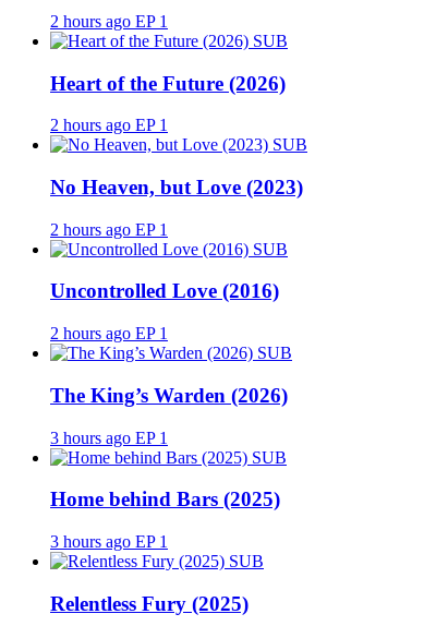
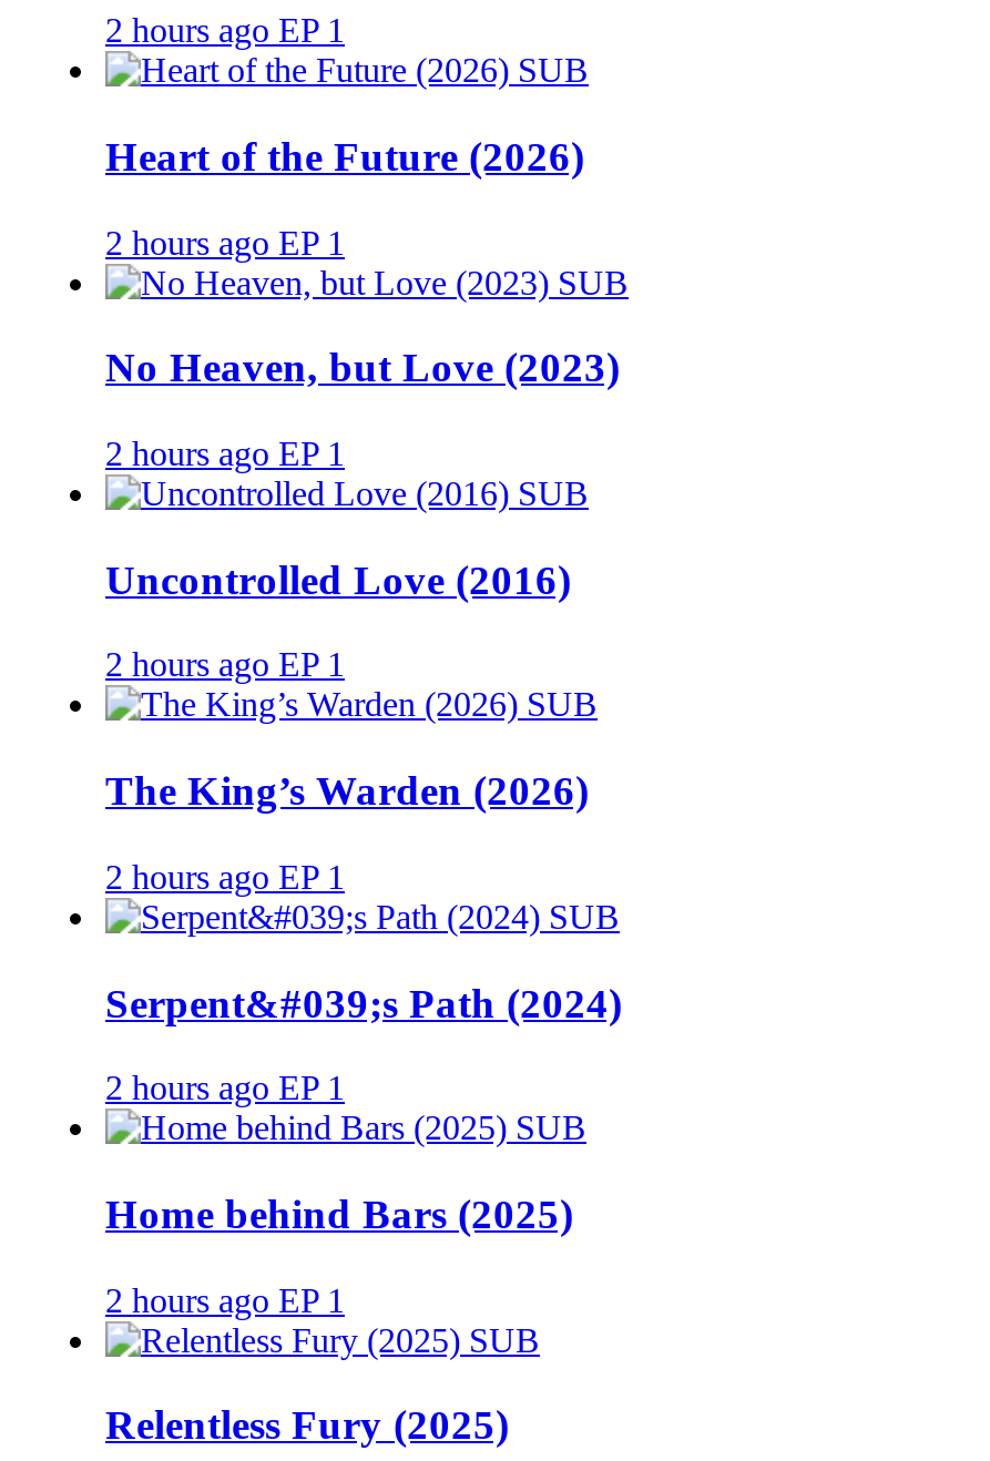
[50,428,168,447] 3 hours ago EP 1 -> [105,857,622,1107] 2 hours ago EP 1 | SUB | Serpent&#039;s Path (2024) | 2 hours ago EP 1
[50,532,168,551] 3 hours ago EP 1 -> [105,1280,345,1318] 2 hours ago EP 1

